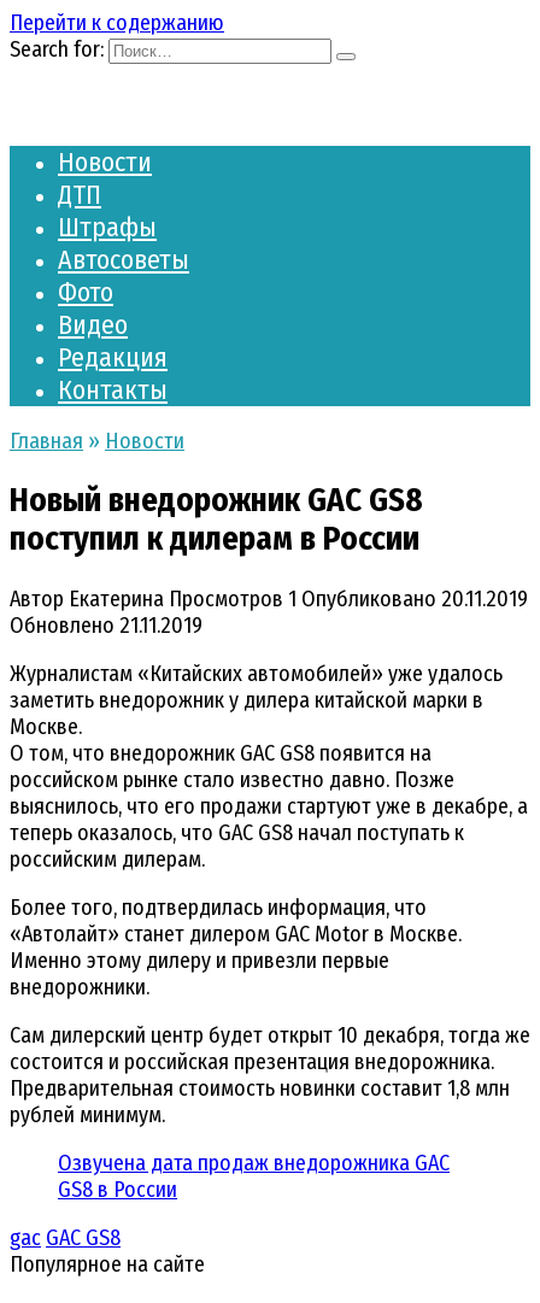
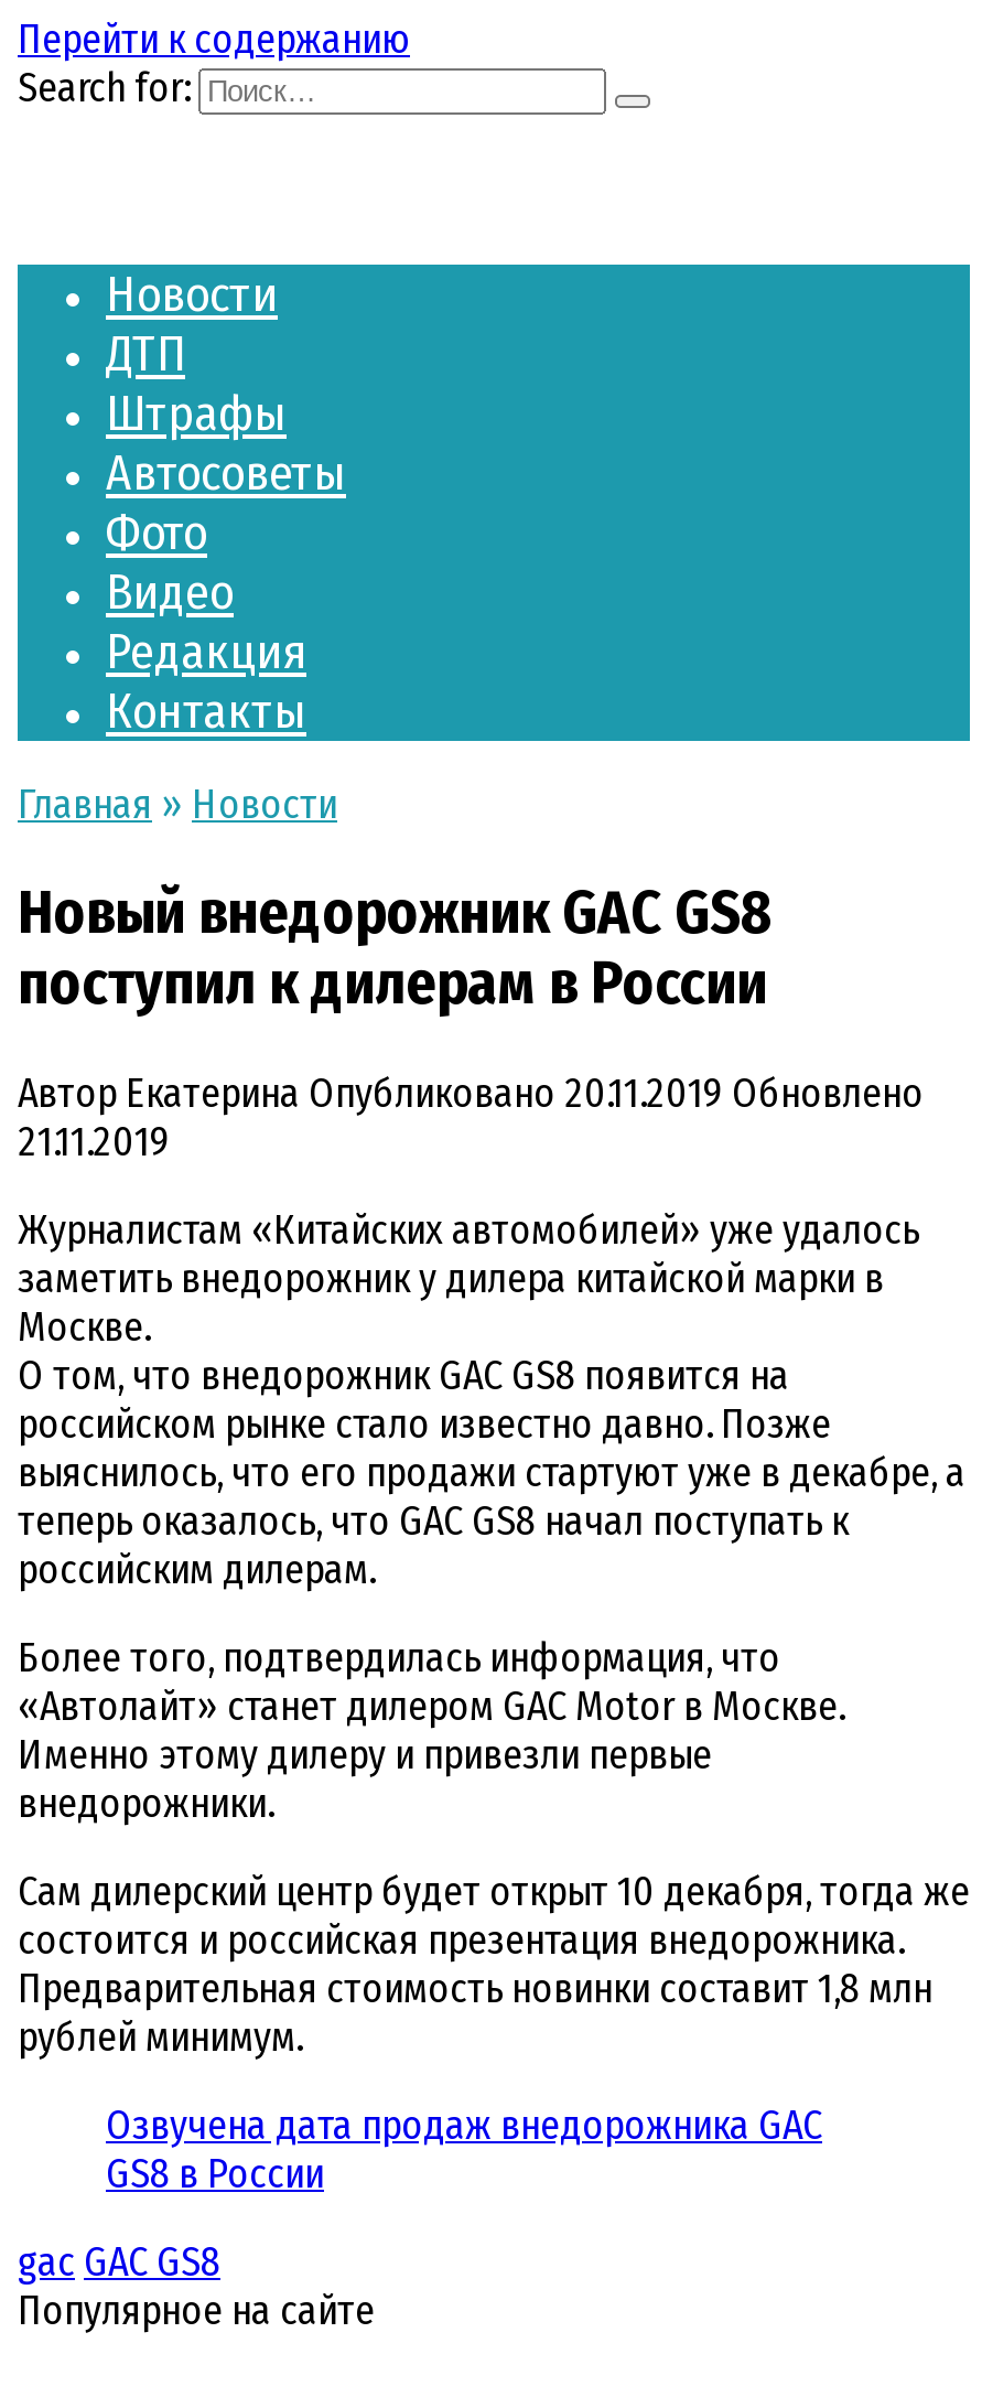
[10,586,528,639] Автор Екатерина Просмотров 1 Опубликовано 20.11.2019 | Обновлено 21.11.2019 -> [18,1069,924,1166] Автор Екатерина Опубликовано 20.11.2019 Обновлено | 21.11.2019

